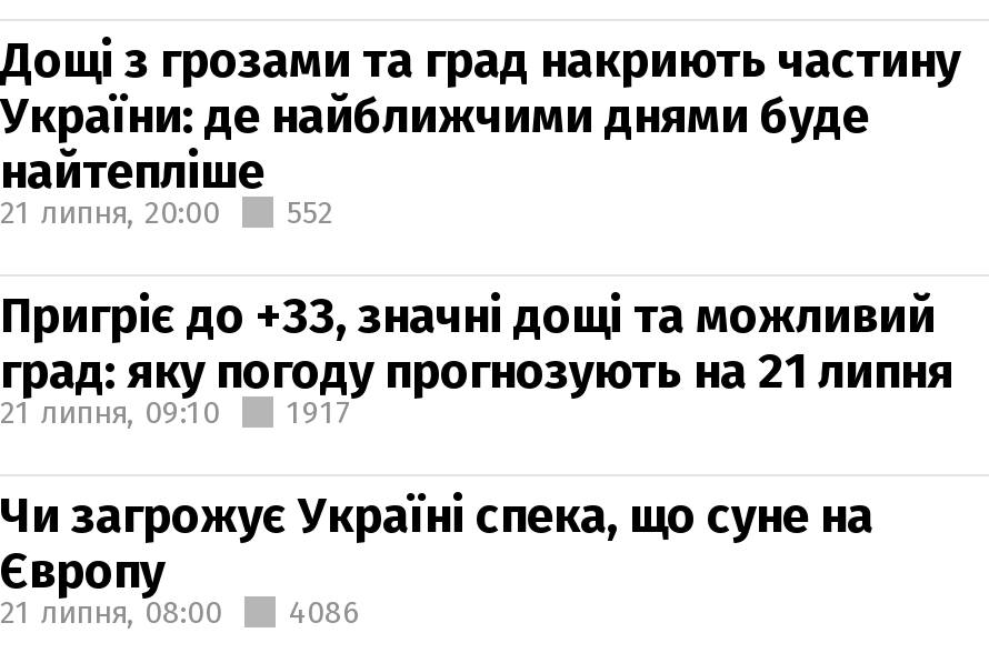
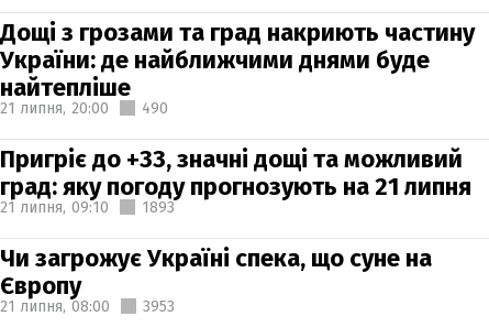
[0,193,333,231] 21 липня, 20:00 552 -> [0,99,168,117] 21 липня, 20:00 490
[287,393,351,431] 1917 -> [142,198,175,216] 1893
[0,593,360,631] 21 липня, 08:00 4086 -> [0,297,175,315] 21 липня, 08:00 3953

